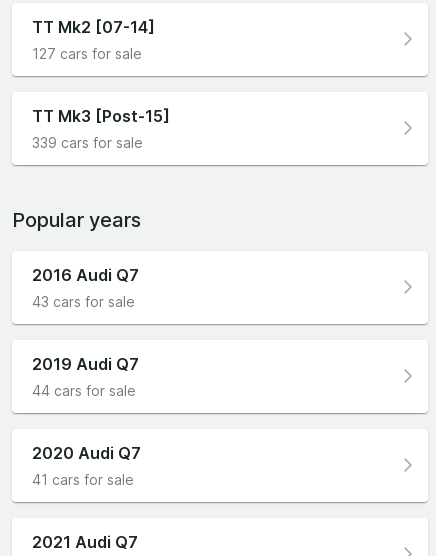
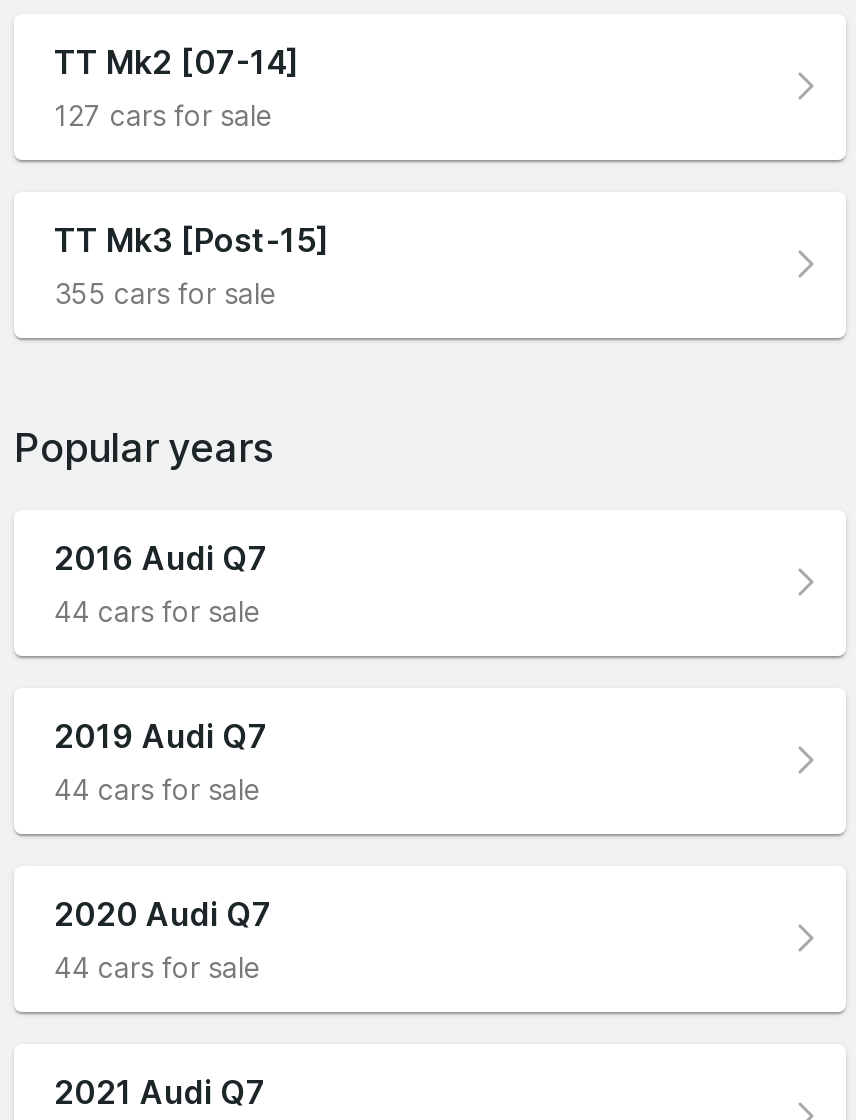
[32,133,143,150] 339 cars for sale -> [54,275,278,309] 355 cars for sale
[32,292,135,309] 43 cars for sale -> [54,593,262,627] 44 cars for sale
[32,470,134,487] 41 cars for sale -> [54,949,262,983] 44 cars for sale

